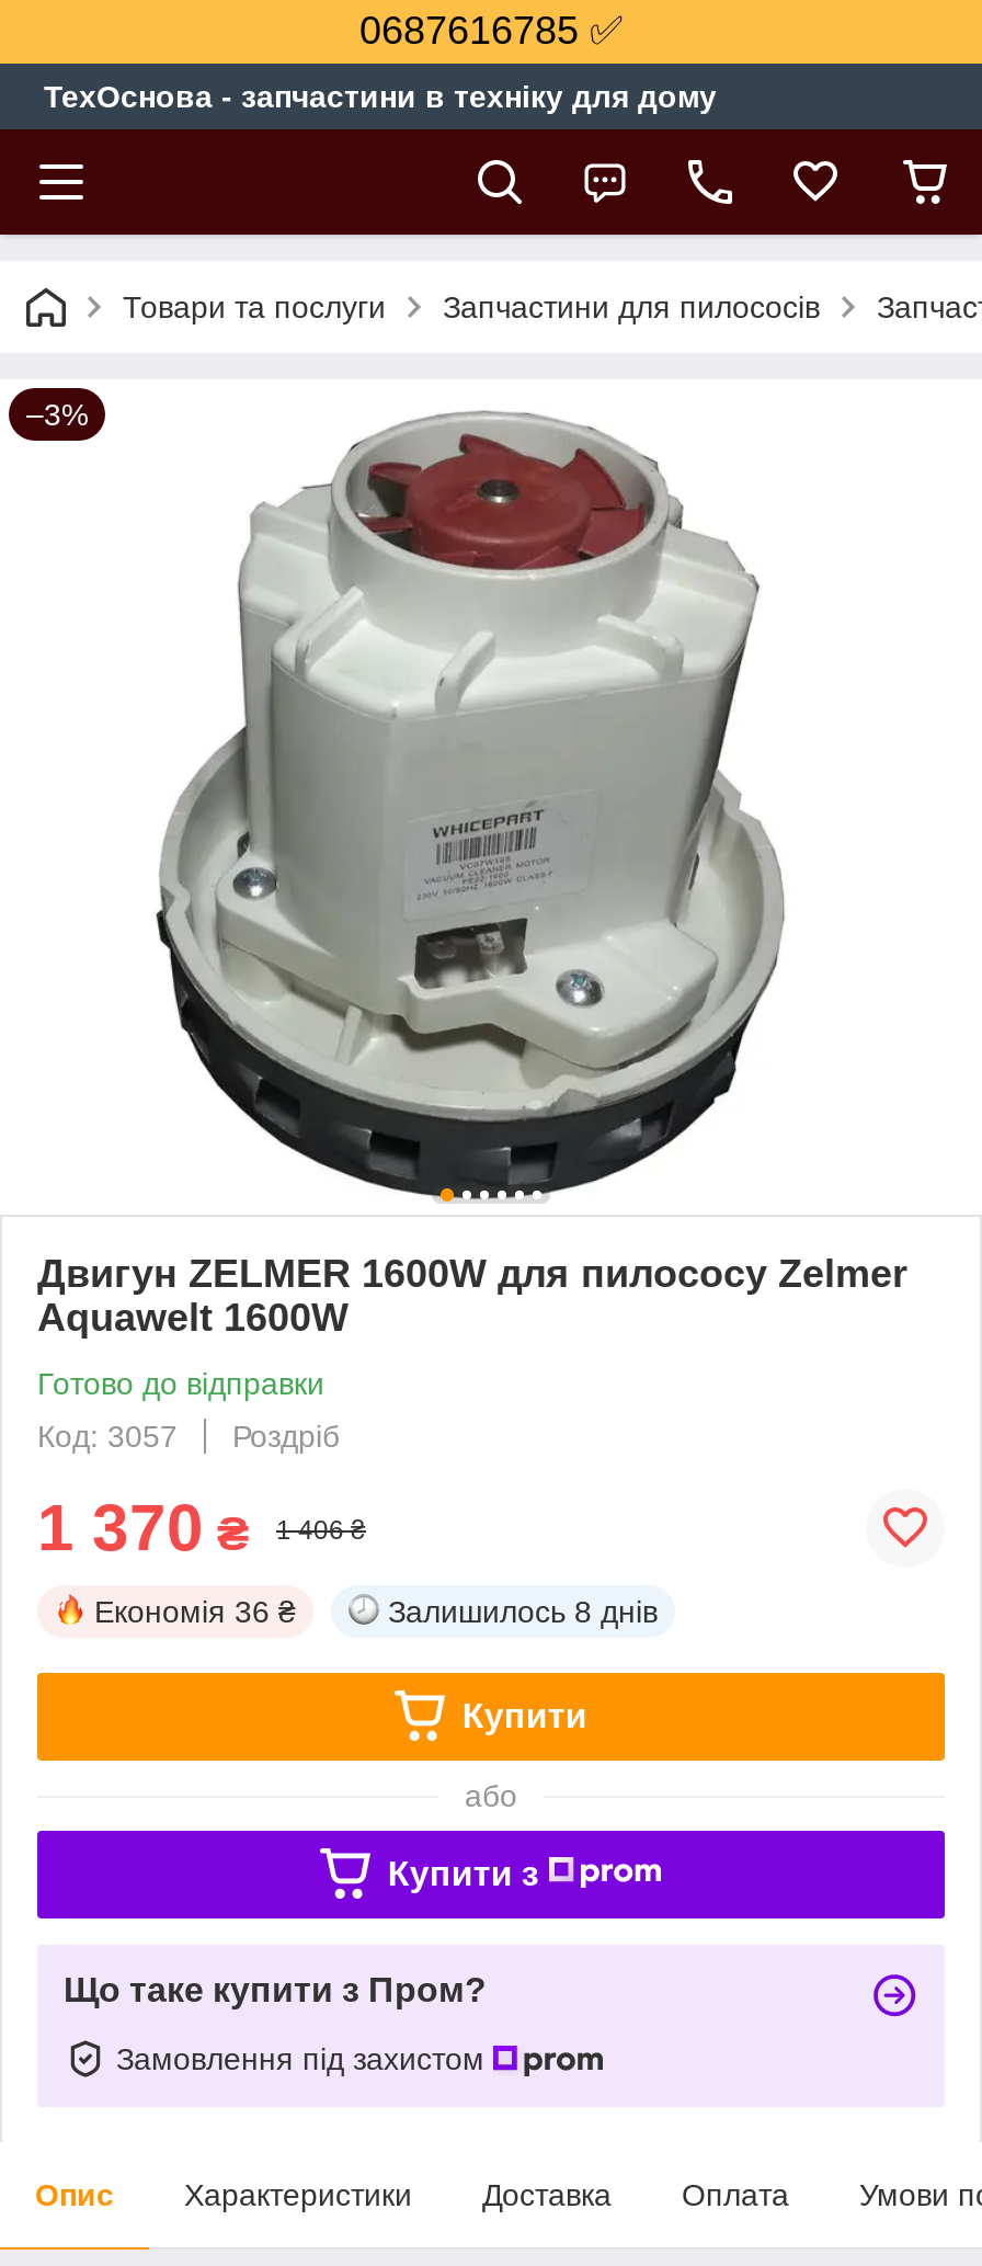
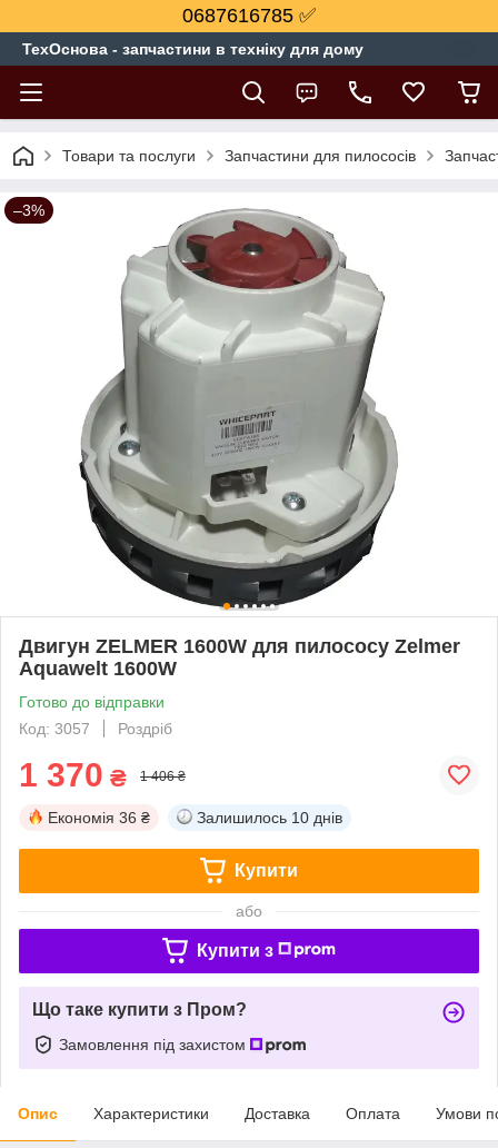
[388,1594,658,1629] Залишилось 8 днів -> [197,808,342,826] Залишилось 10 днів

